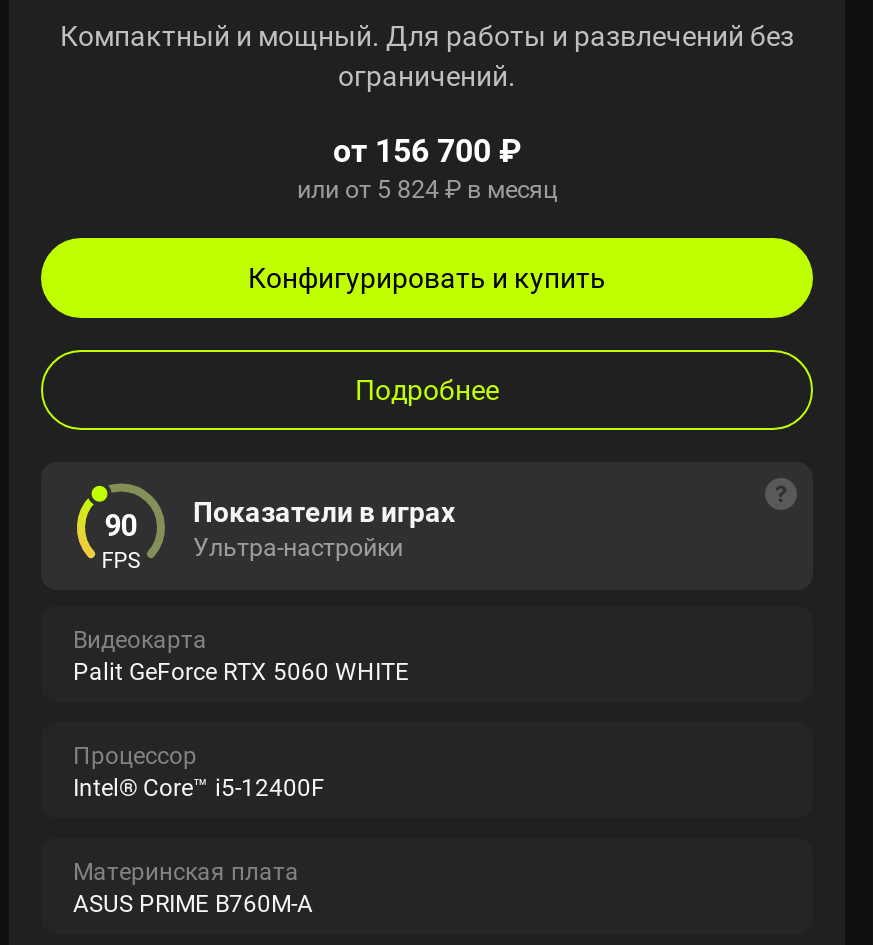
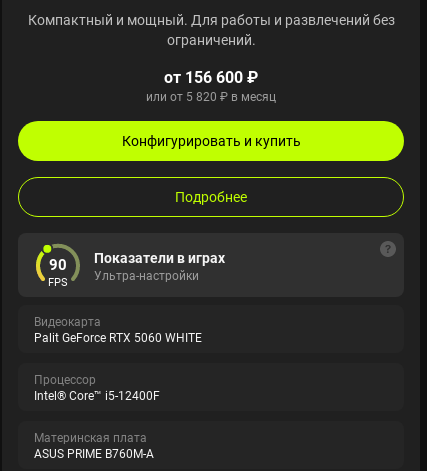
[333,129,521,173] от 156 700 ₽ -> [164,66,258,88] от 156 600 ₽
[297,173,557,207] или от 5 824 ₽ в месяц -> [146,88,276,105] или от 5 820 ₽ в месяц

